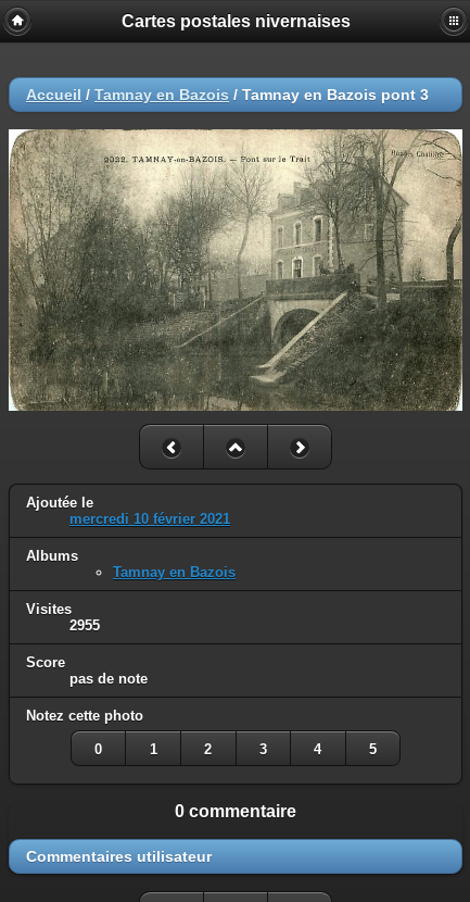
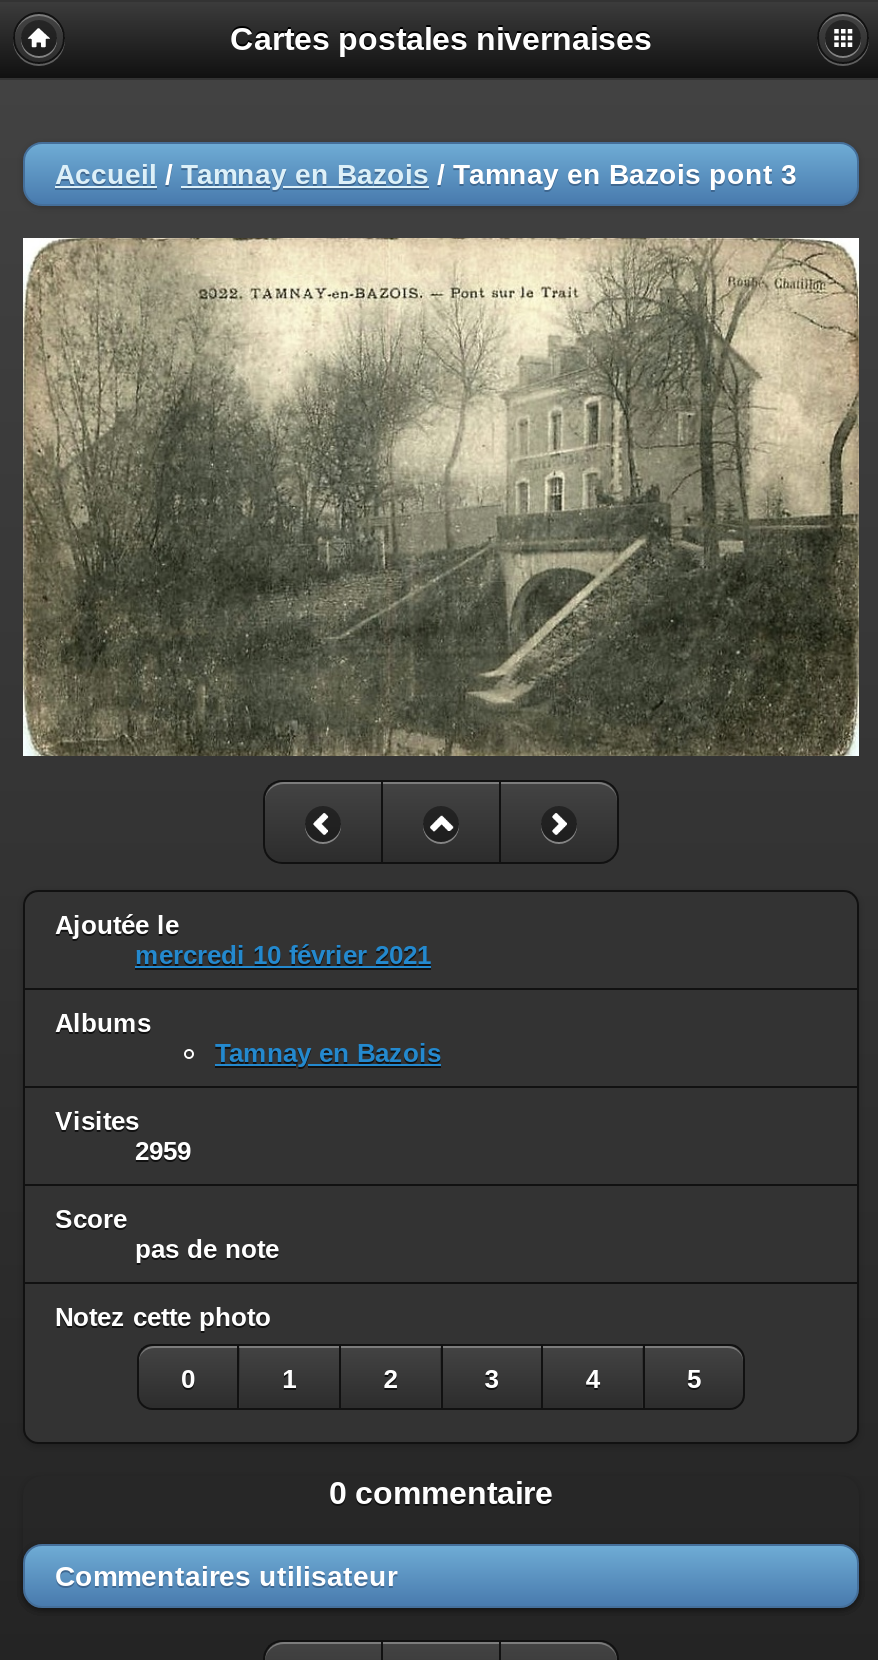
[69,617,100,633] 2955 -> [135,1136,191,1166] 2959

